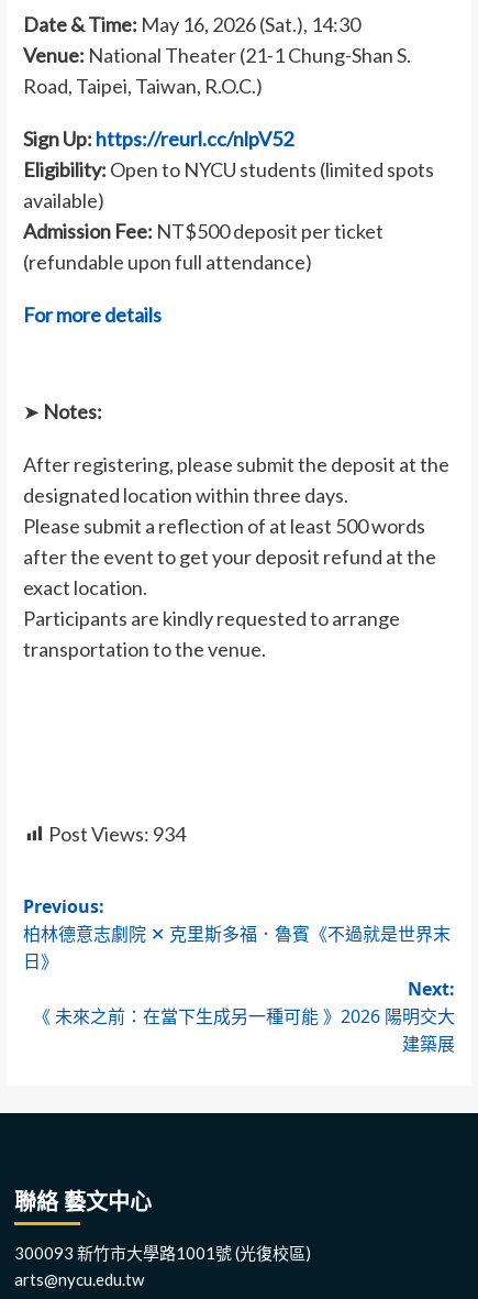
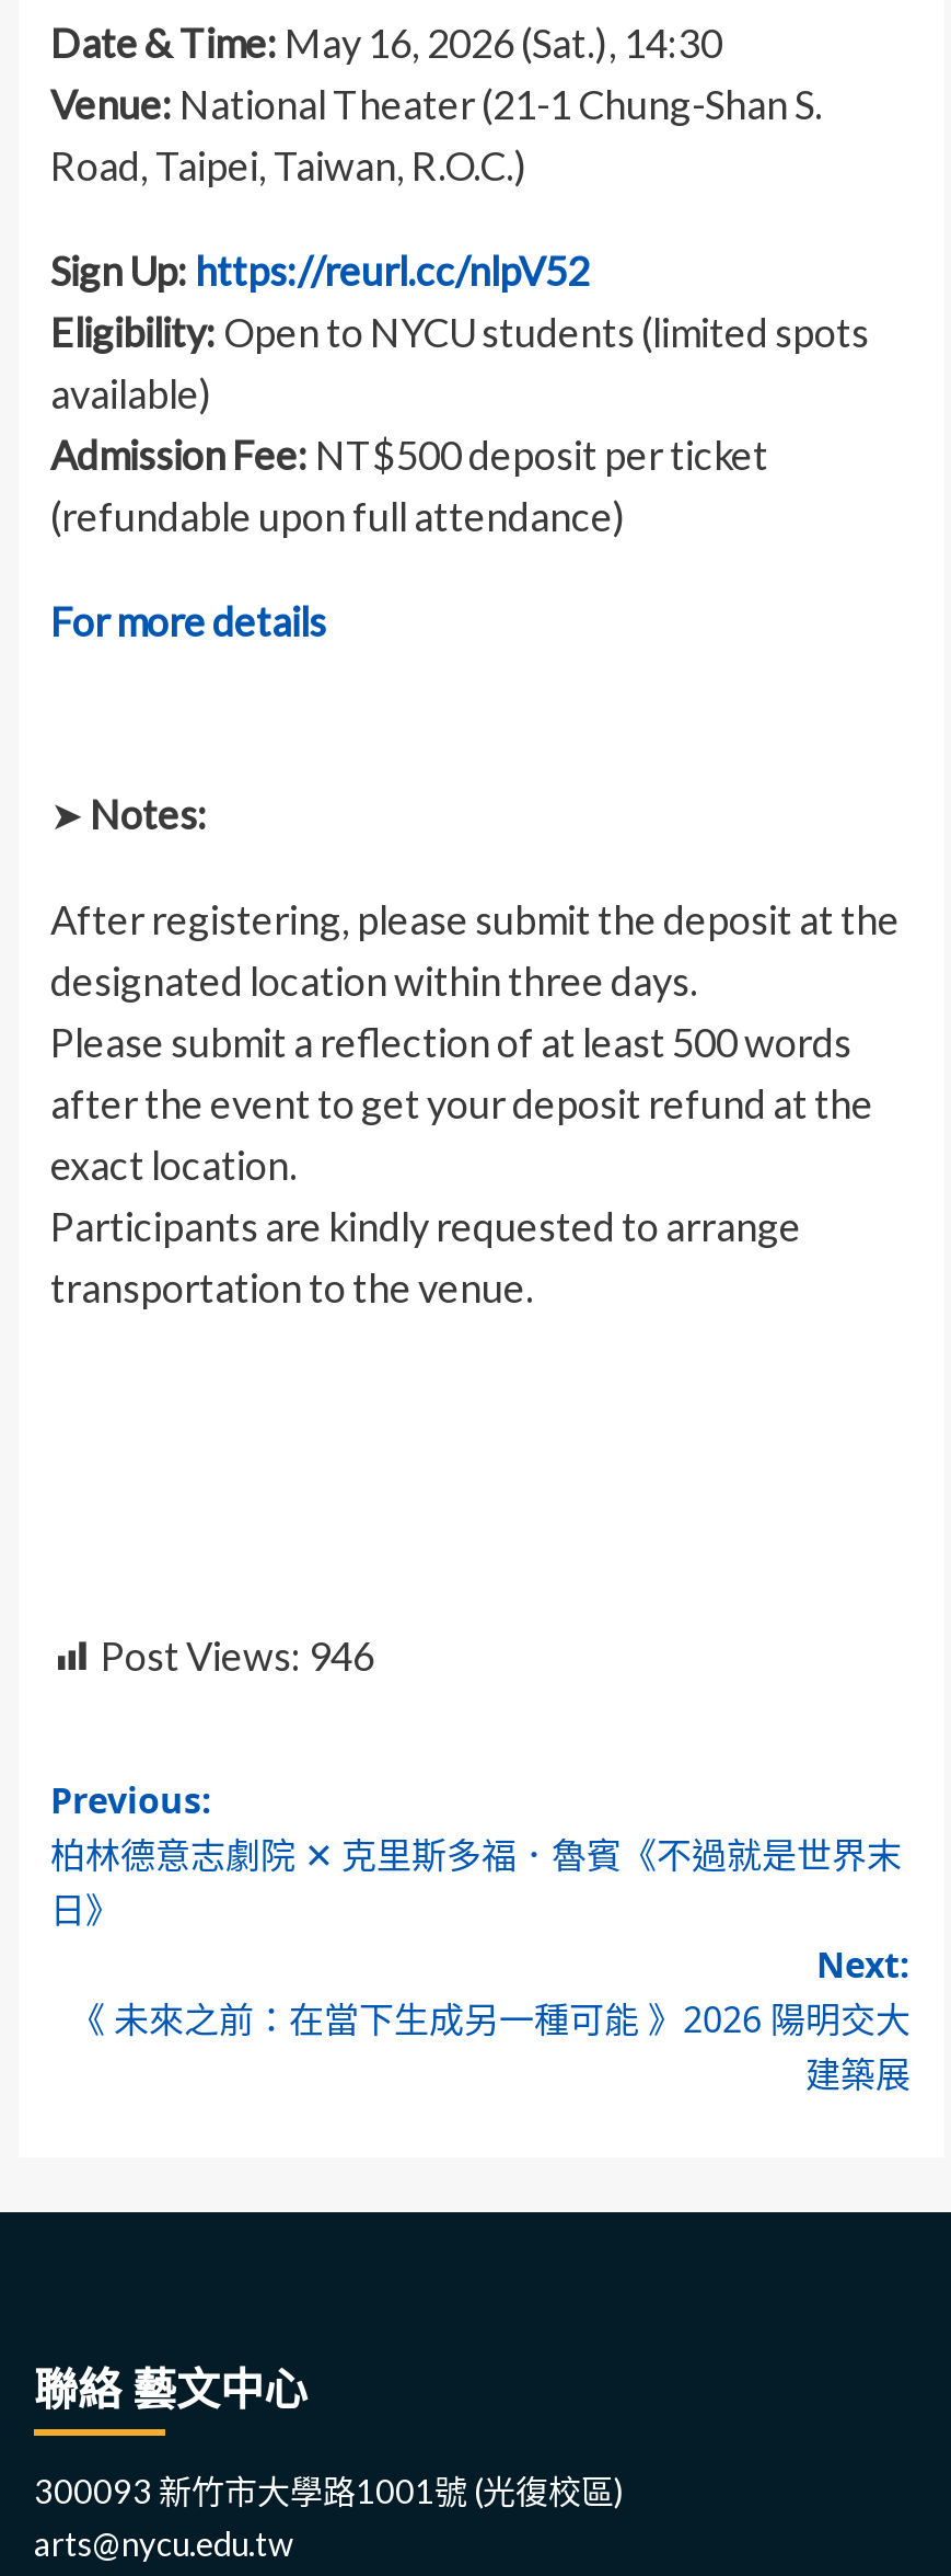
[48,822,185,846] Post Views: 934 -> [101,1632,374,1680] Post Views: 946

